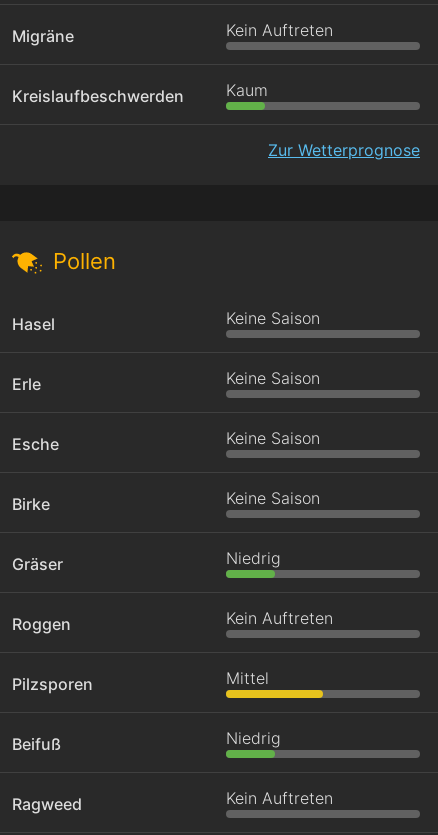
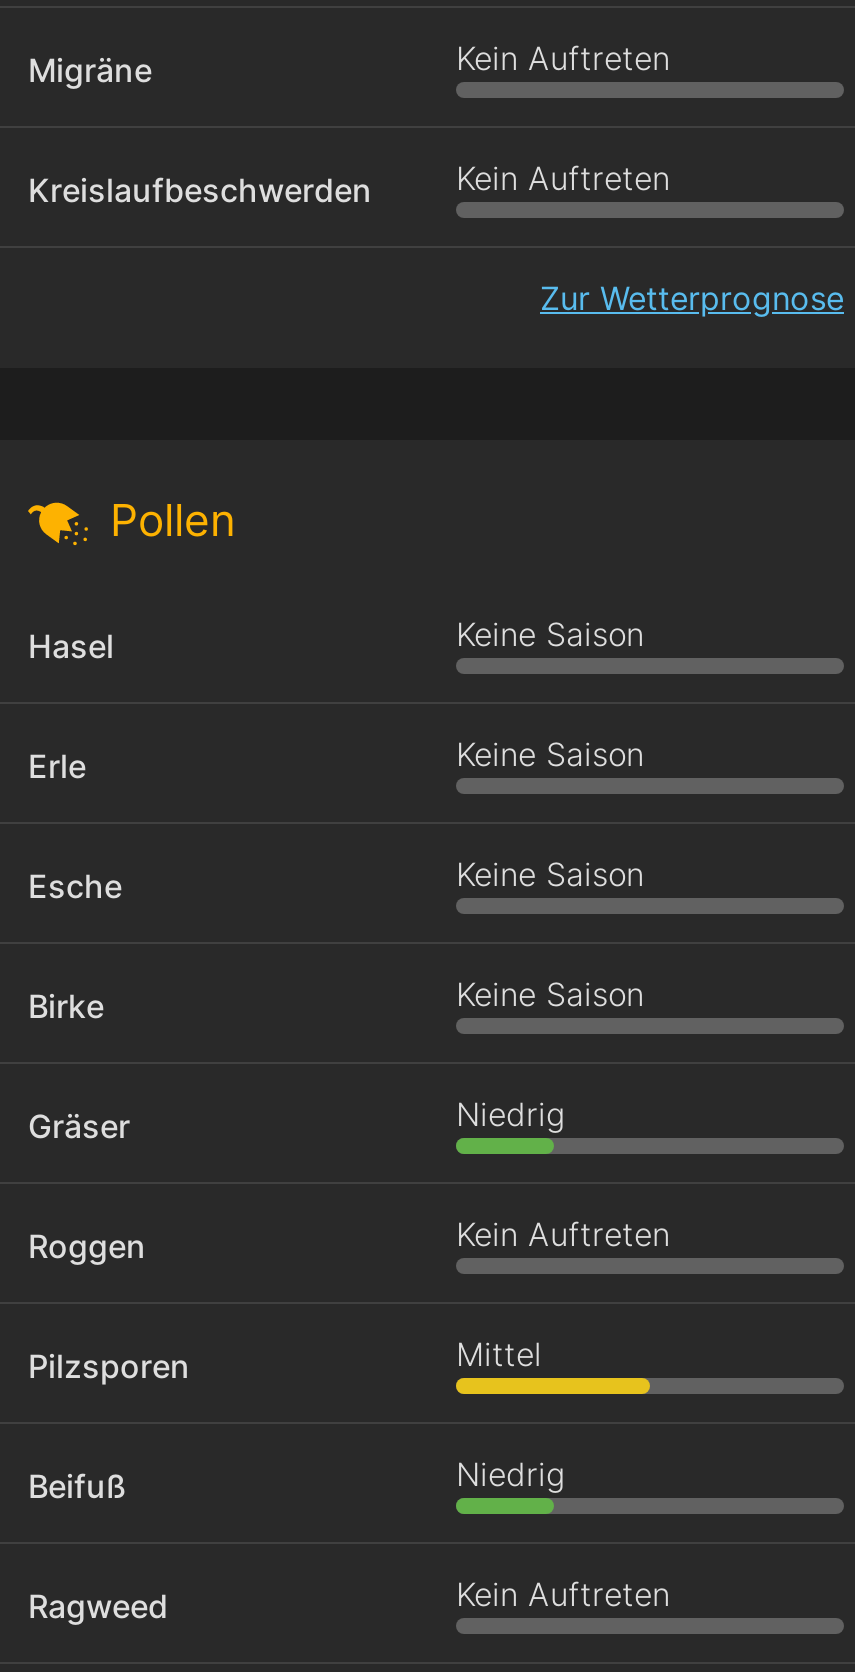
[226,80,268,100] Kaum -> [456,158,670,198] Kein Auftreten

